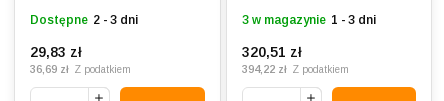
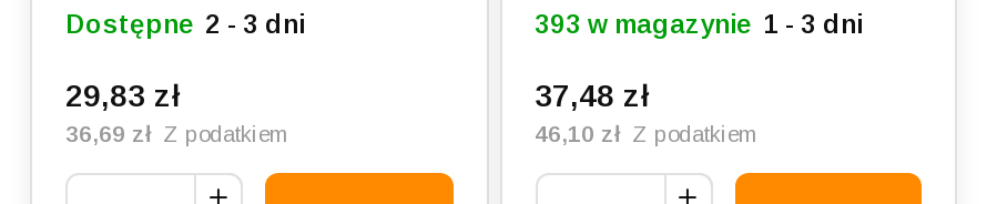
[241,13,375,27] 3 w magazynie 1 - 3 dni -> [535,9,863,40] 393 w magazynie 1 - 3 dni
[241,44,348,75] 320,51 zł | 394,22 zł Z podatkiem -> [535,78,759,146] 37,48 zł | 46,10 zł Z podatkiem

